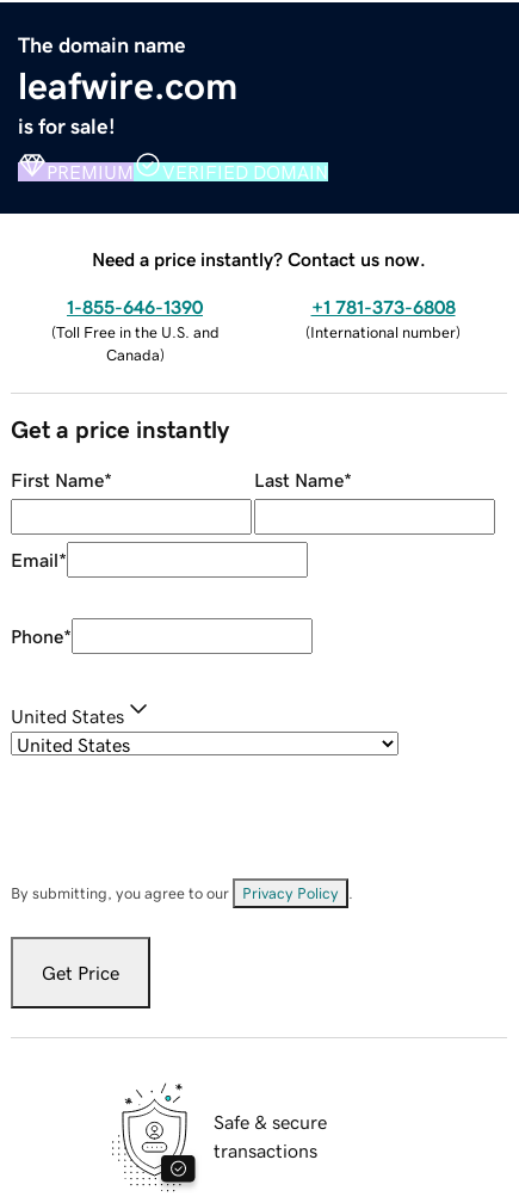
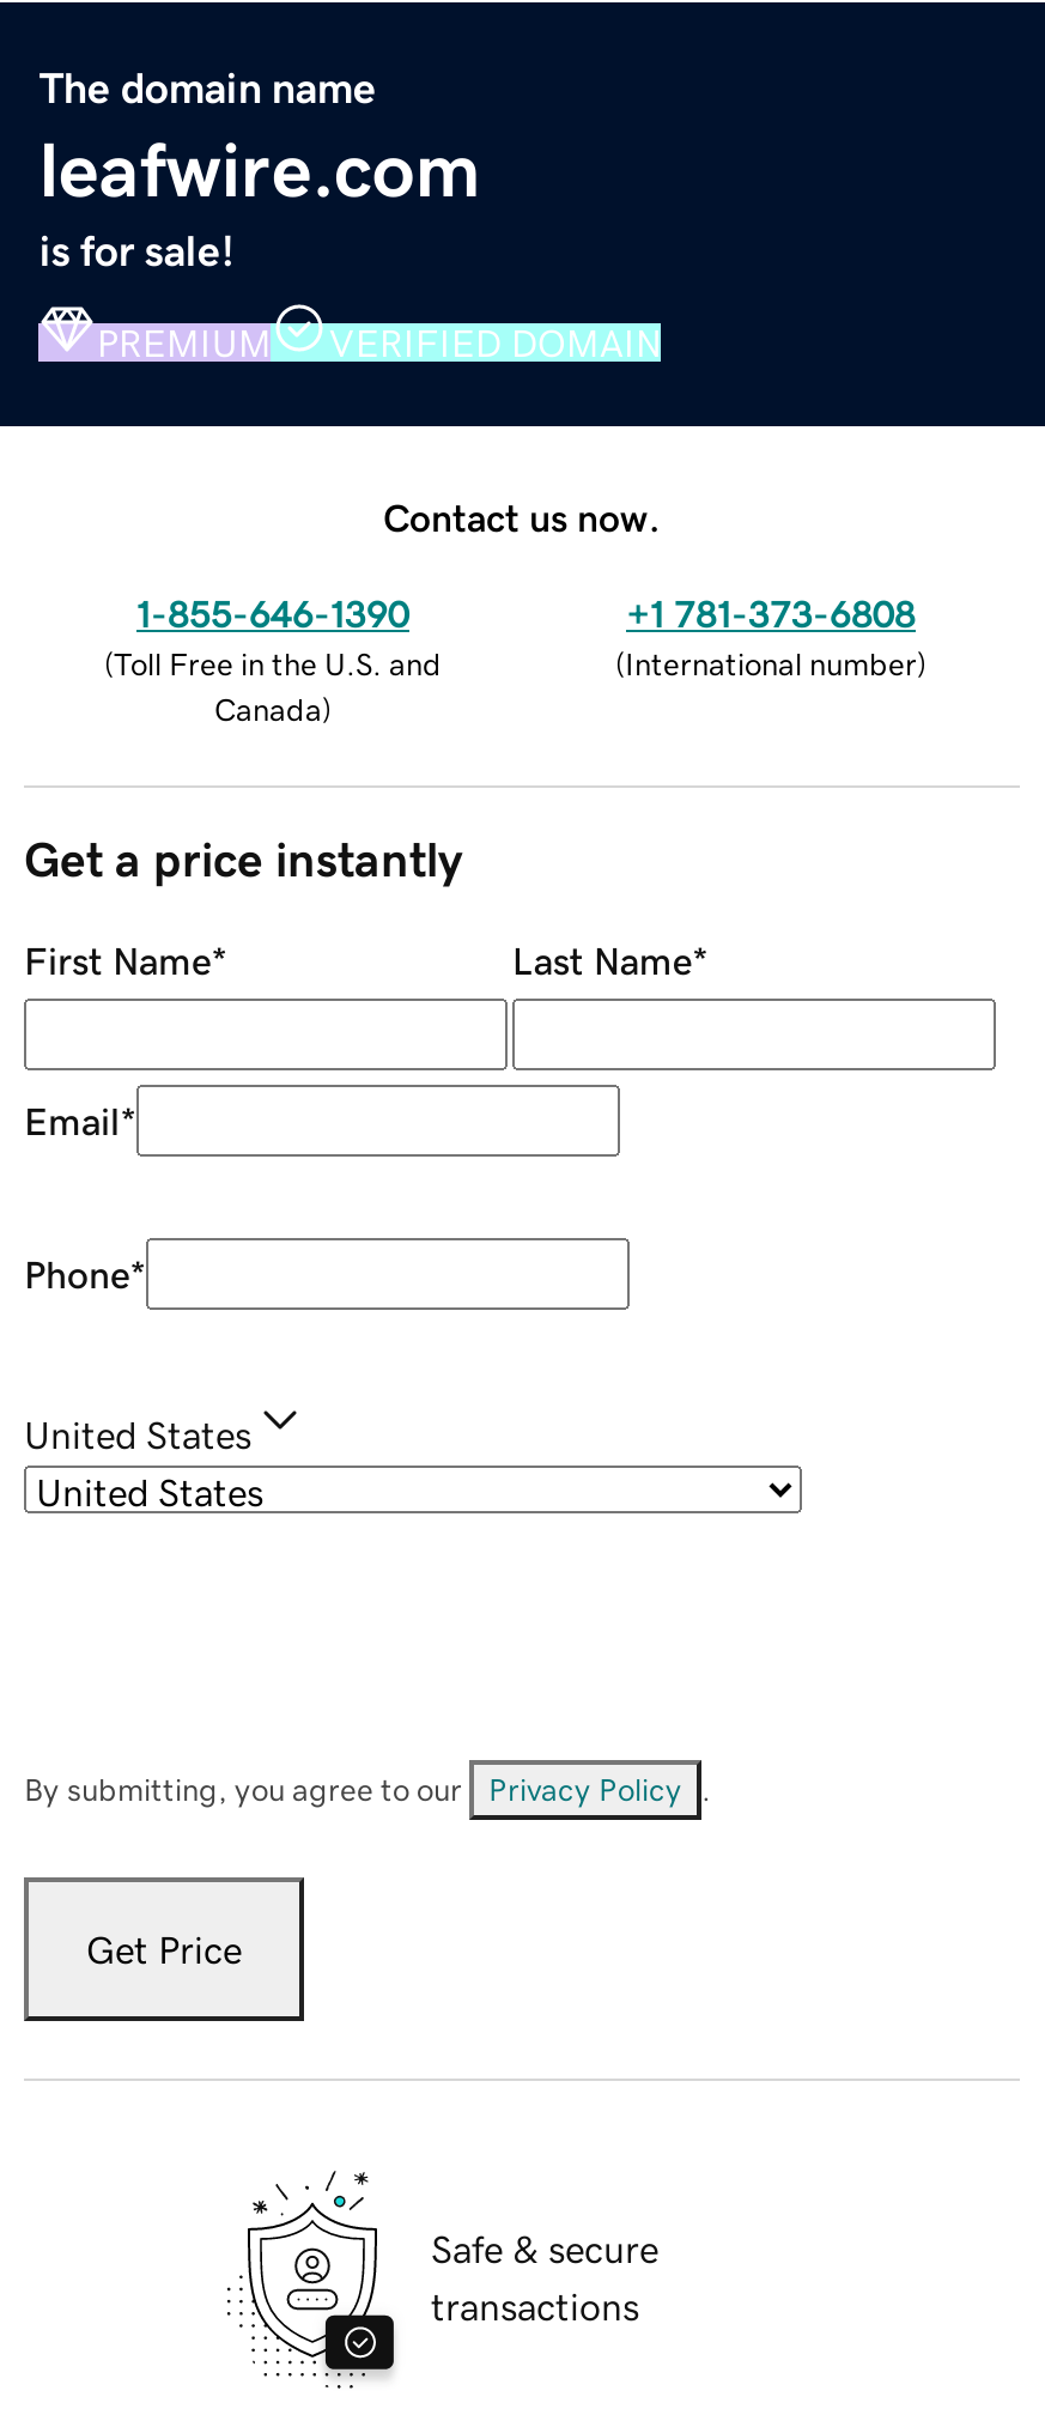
[92,249,426,268] Need a price instantly? Contact us now. -> [383,497,661,535] Contact us now.

